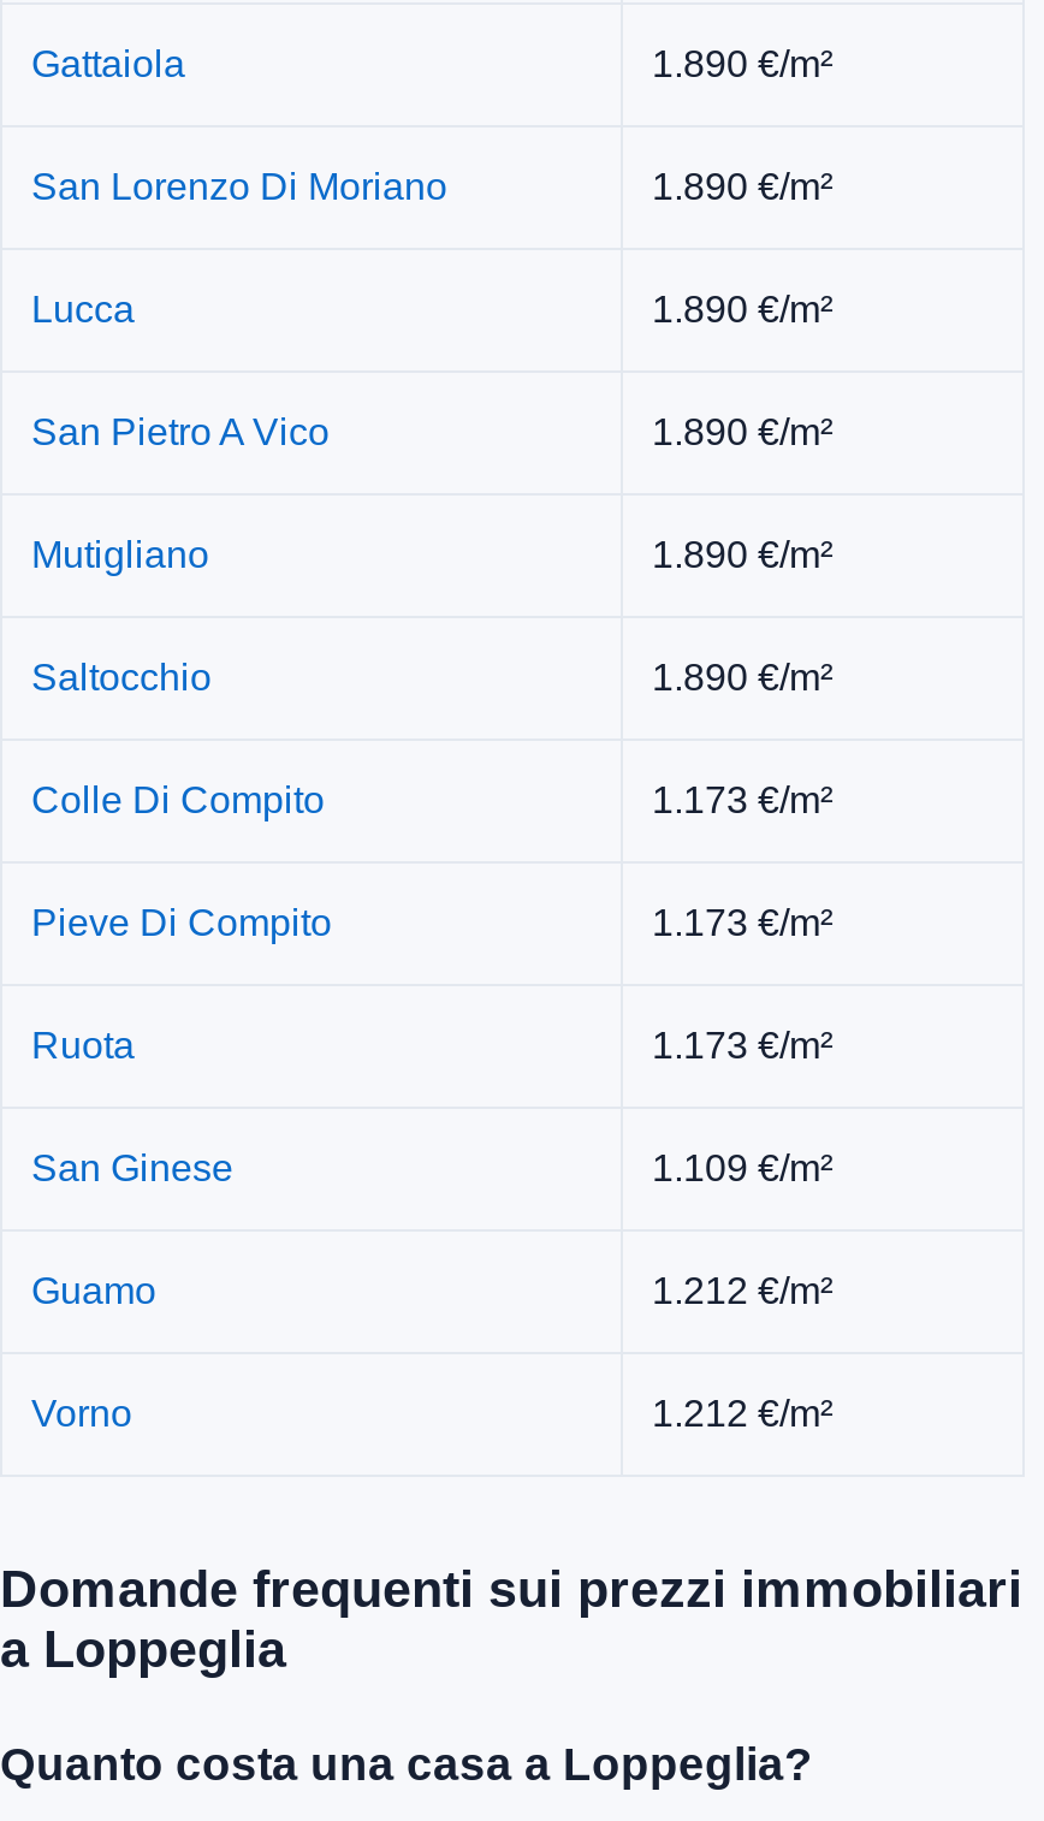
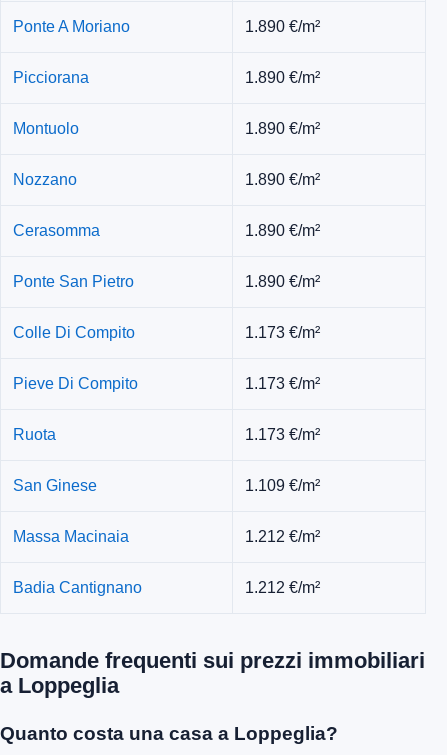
[31,45,185,85] Gattaiola -> [13,18,130,35] Ponte A Moriano
[31,167,447,208] San Lorenzo Di Moriano -> [13,69,89,86] Picciorana
[31,290,135,331] Lucca -> [13,120,79,137] Montuolo
[31,413,330,453] San Pietro A Vico -> [13,171,77,188] Nozzano
[31,535,209,576] Mutigliano -> [13,222,100,239] Cerasomma
[31,658,212,699] Saltocchio -> [13,273,134,290] Ponte San Pietro
[31,1271,156,1312] Guamo -> [13,528,129,545] Massa Macinaia
[31,1394,132,1435] Vorno -> [13,579,142,596] Badia Cantignano

